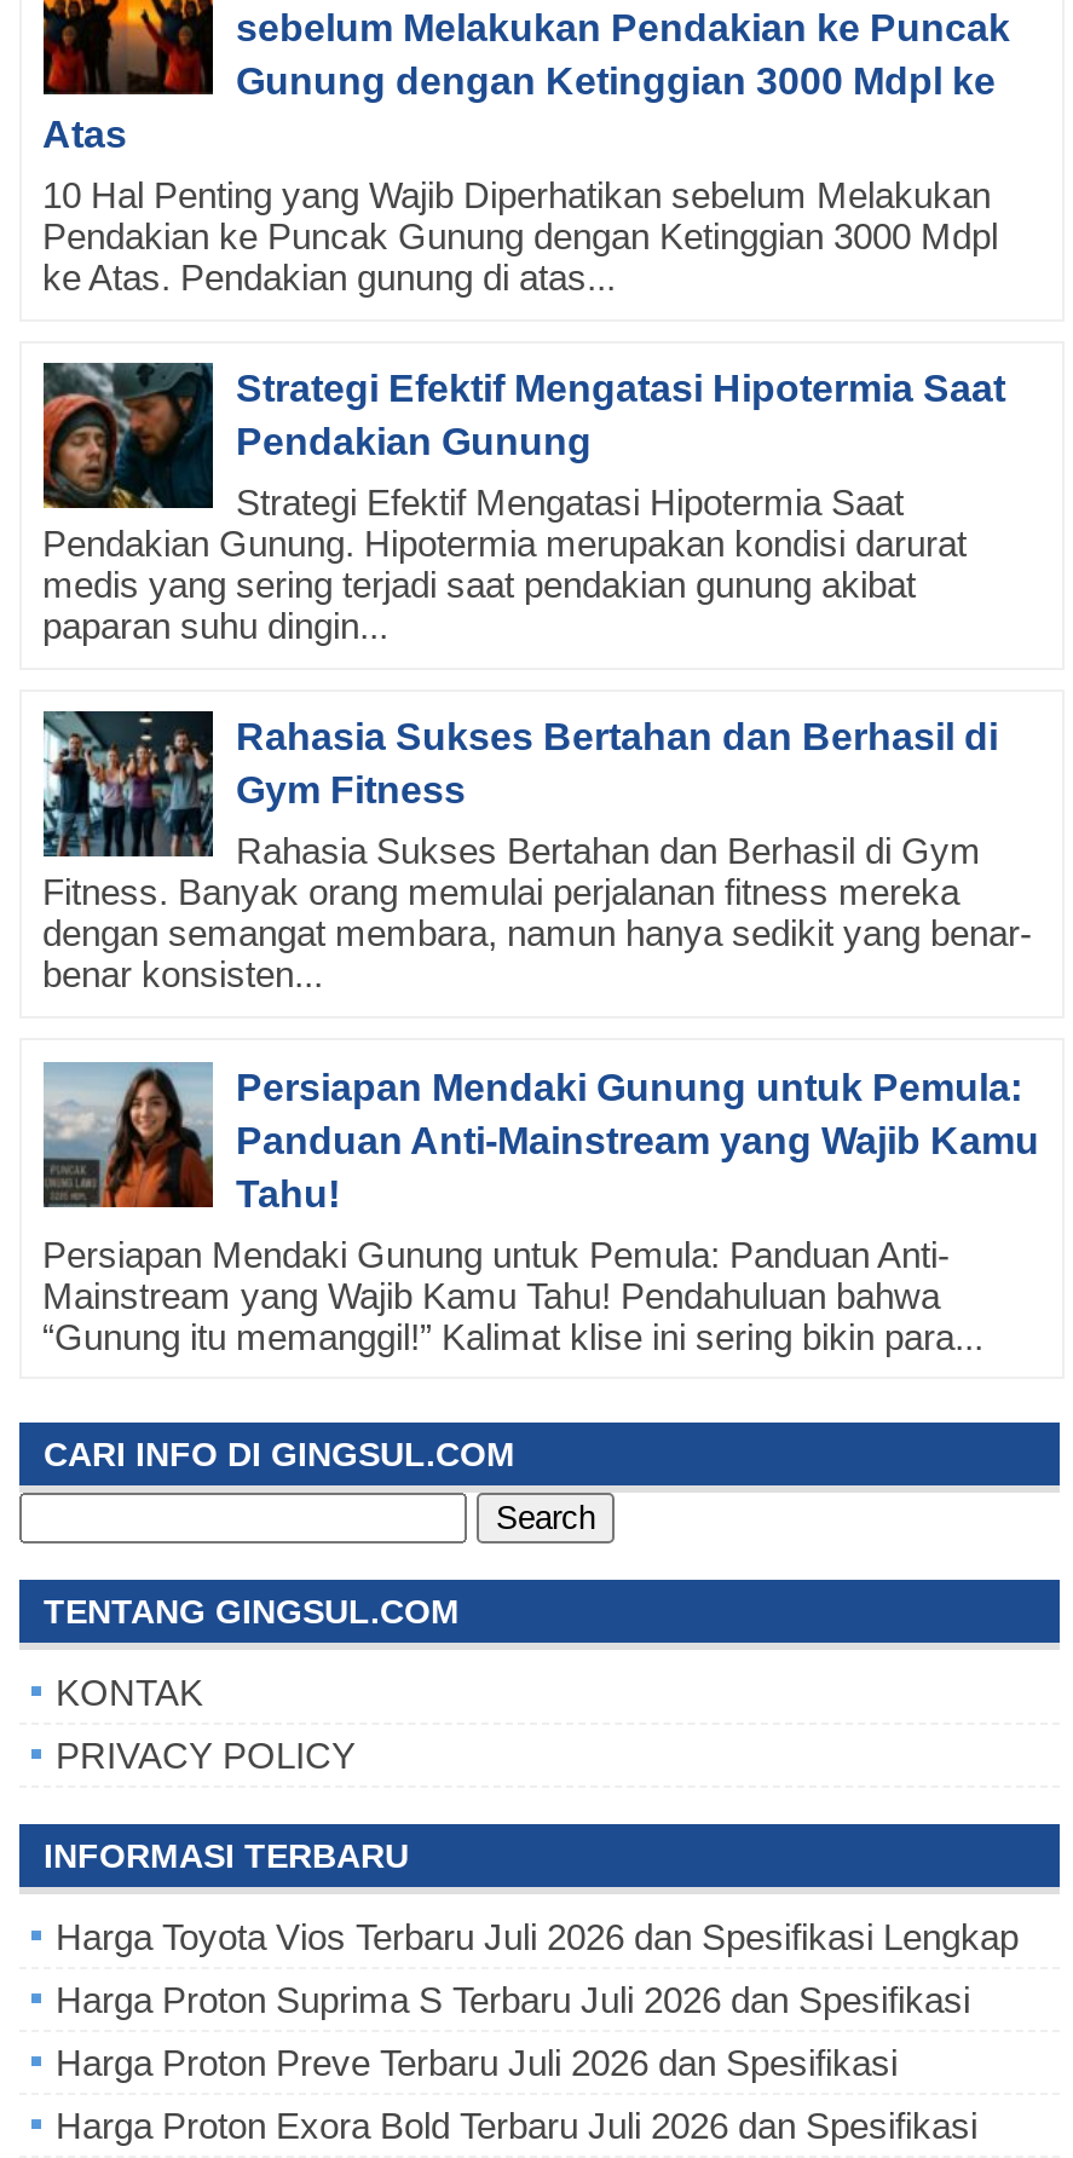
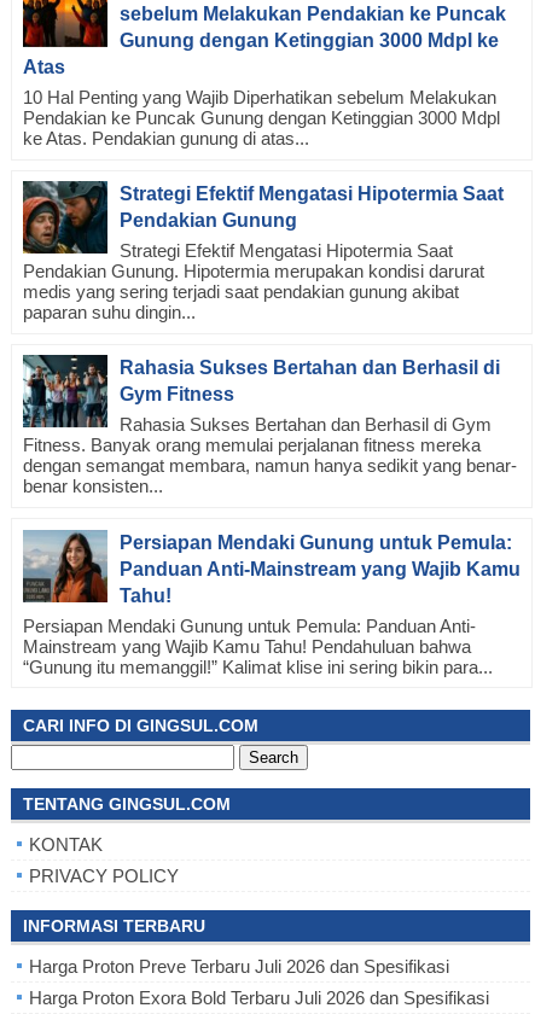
[56,1916,1019,2020] Harga Toyota Vios Terbaru Juli 2026 dan Spesifikasi Lengkap | Harga Proton Suprima S Terbaru Juli 2026 dan Spesifikasi -> none

